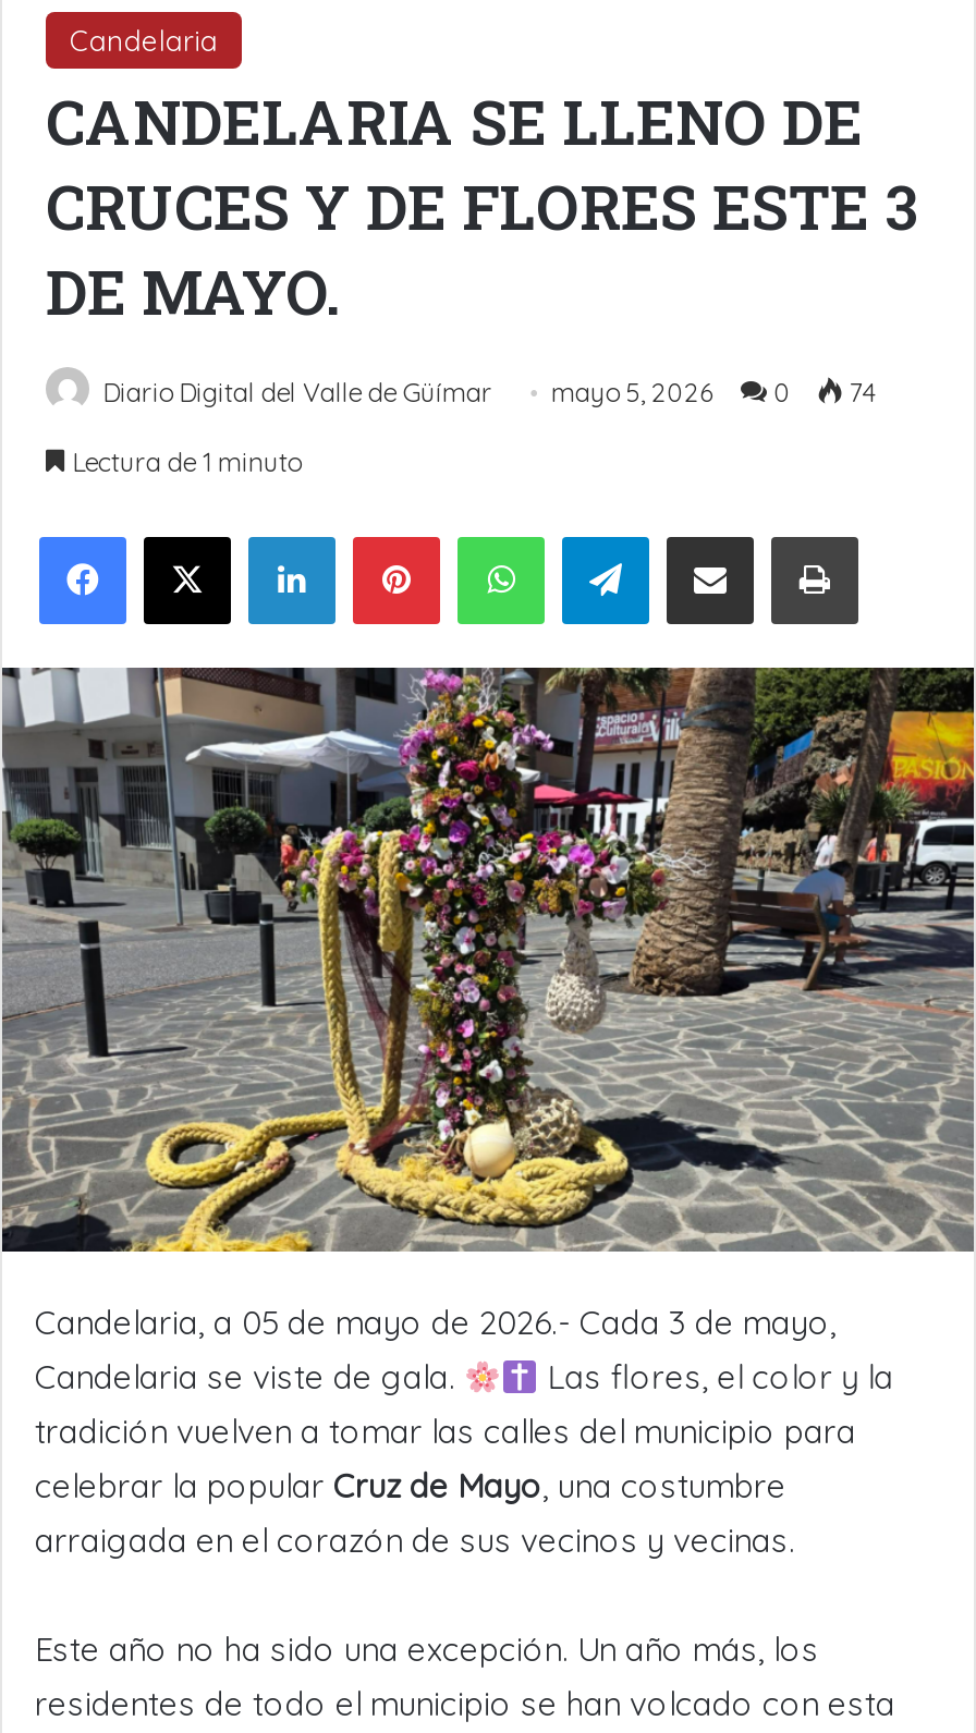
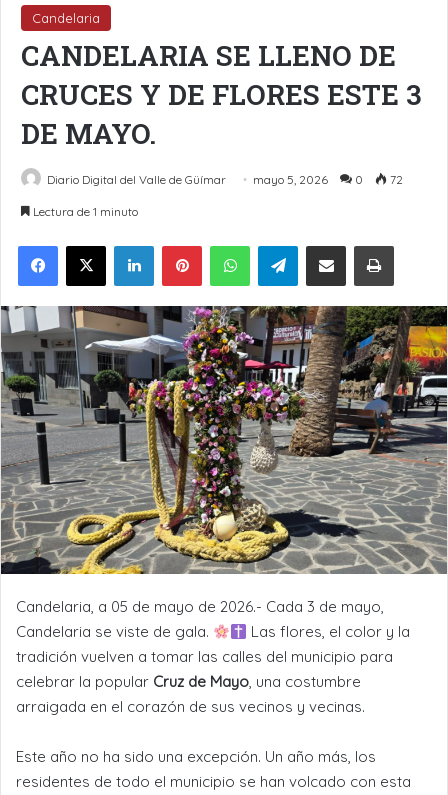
[102,375,876,407] Diario Digital del Valle de Güímar mayo 5, 2026 0 74 -> [47,171,403,186] Diario Digital del Valle de Güímar mayo 5, 2026 0 72

